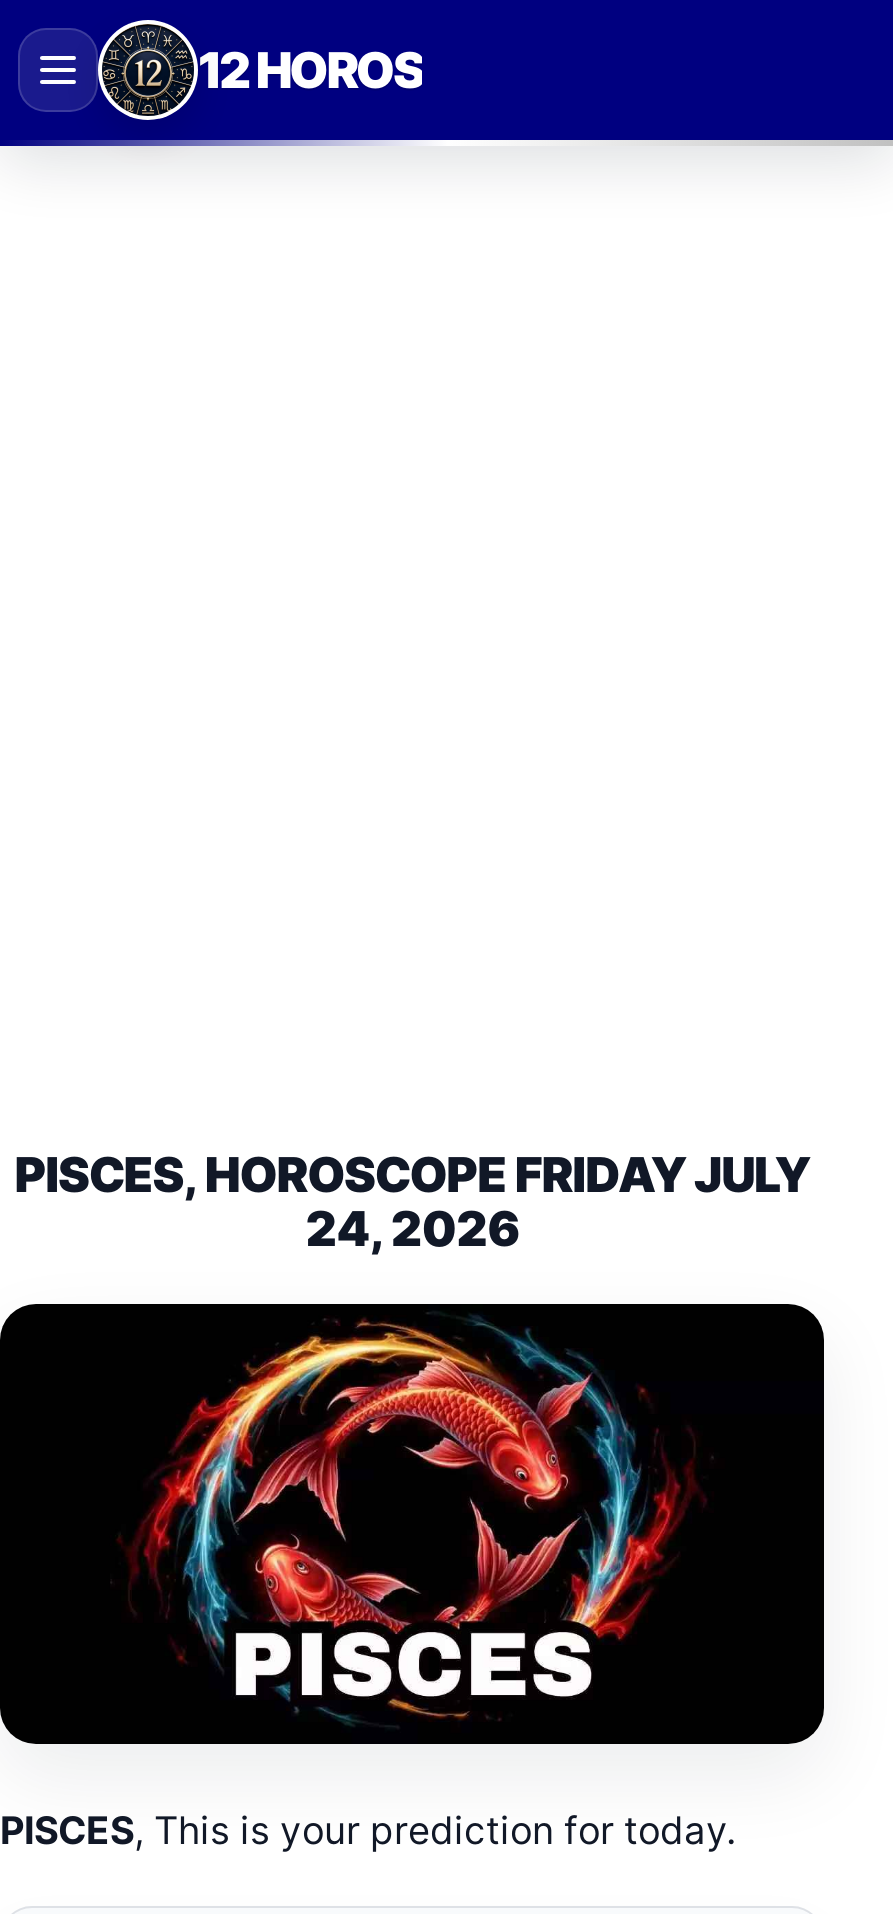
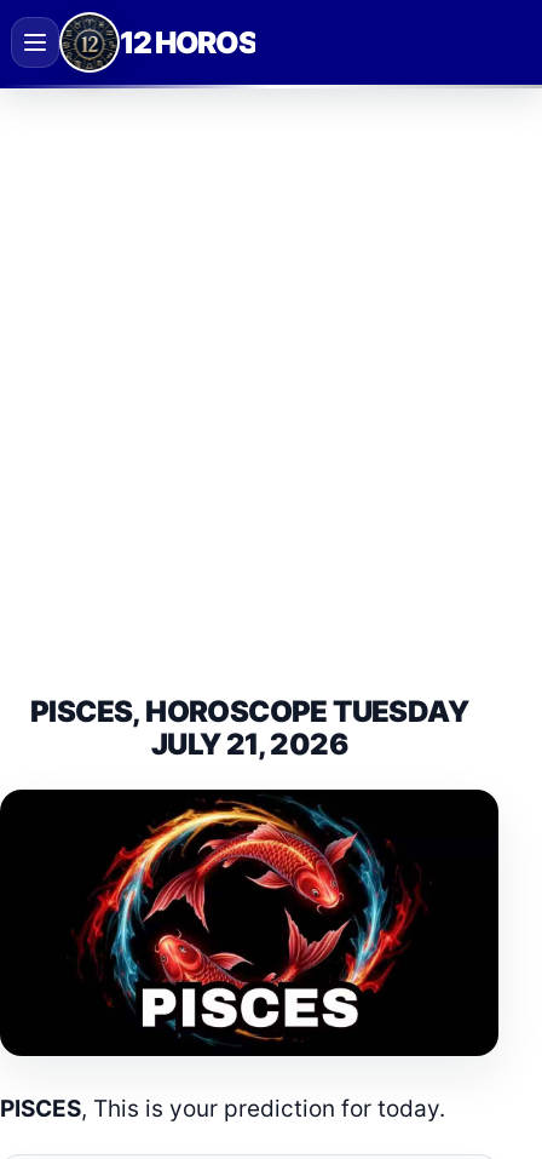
[14,1146,810,1258] PISCES, HOROSCOPE FRIDAY JULY | 24, 2026 -> [30,694,468,762] PISCES, HOROSCOPE TUESDAY | JULY 21, 2026

